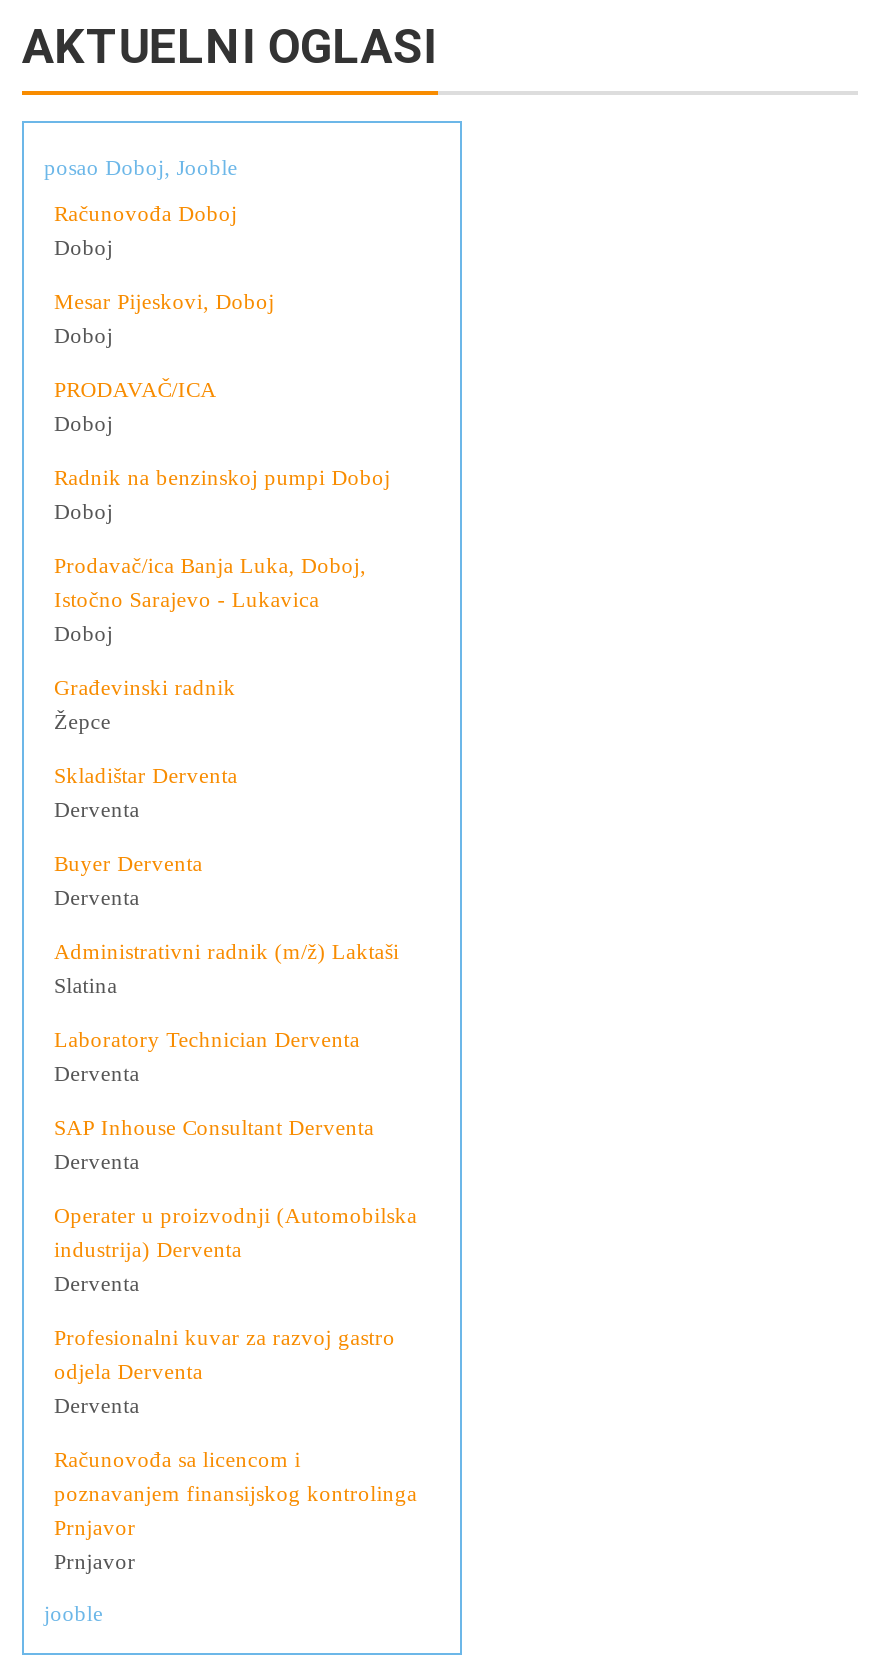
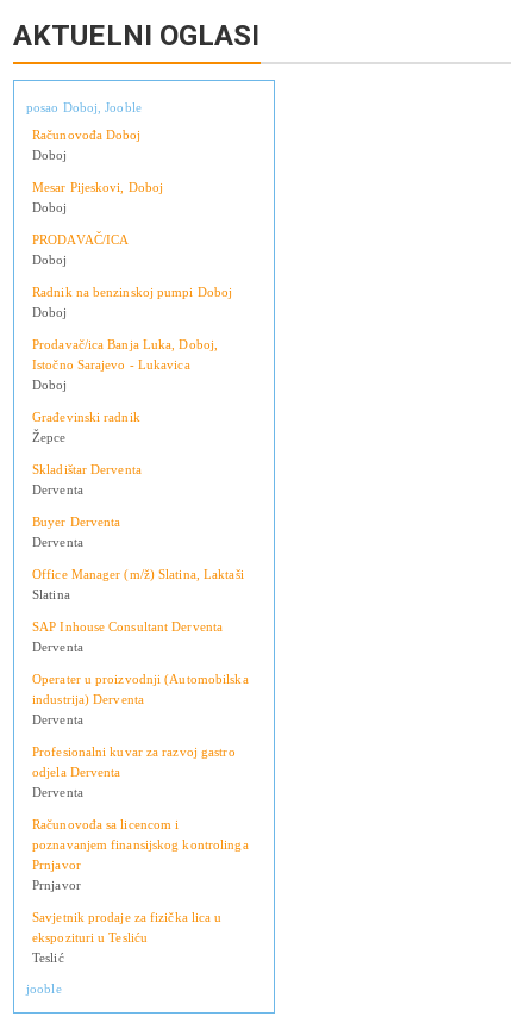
[54,940,399,964] Administrativni radnik (m/ž) Laktaši -> [32,567,244,582] Office Manager (m/ž) Slatina, Laktaši
[54,1028,360,1086] Laboratory Technician Derventa | Derventa -> none
moved [54,1116,417,1574] -> [32,620,248,893]: SAP Inhouse Consultant Derventa | Derventa | Operater u proizvodnji (Automobilska | ... | Prnjavor | Prnjavor
none -> [32,910,222,965] Savjetnik prodaje za fizička lica u | ekspozituri u Tesliću | Teslić

